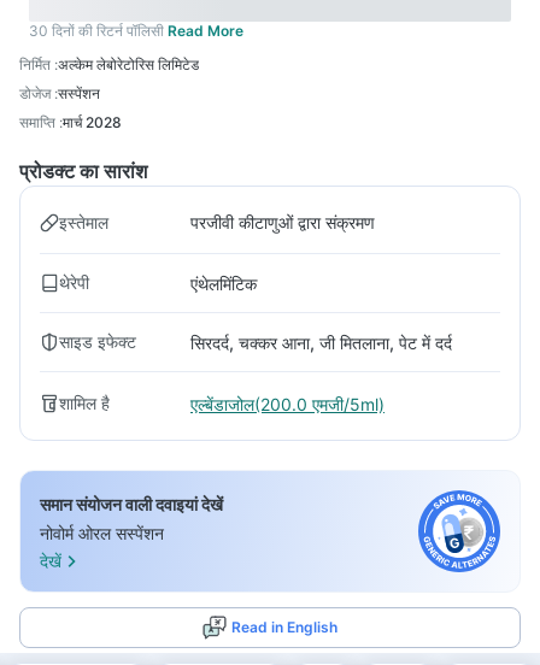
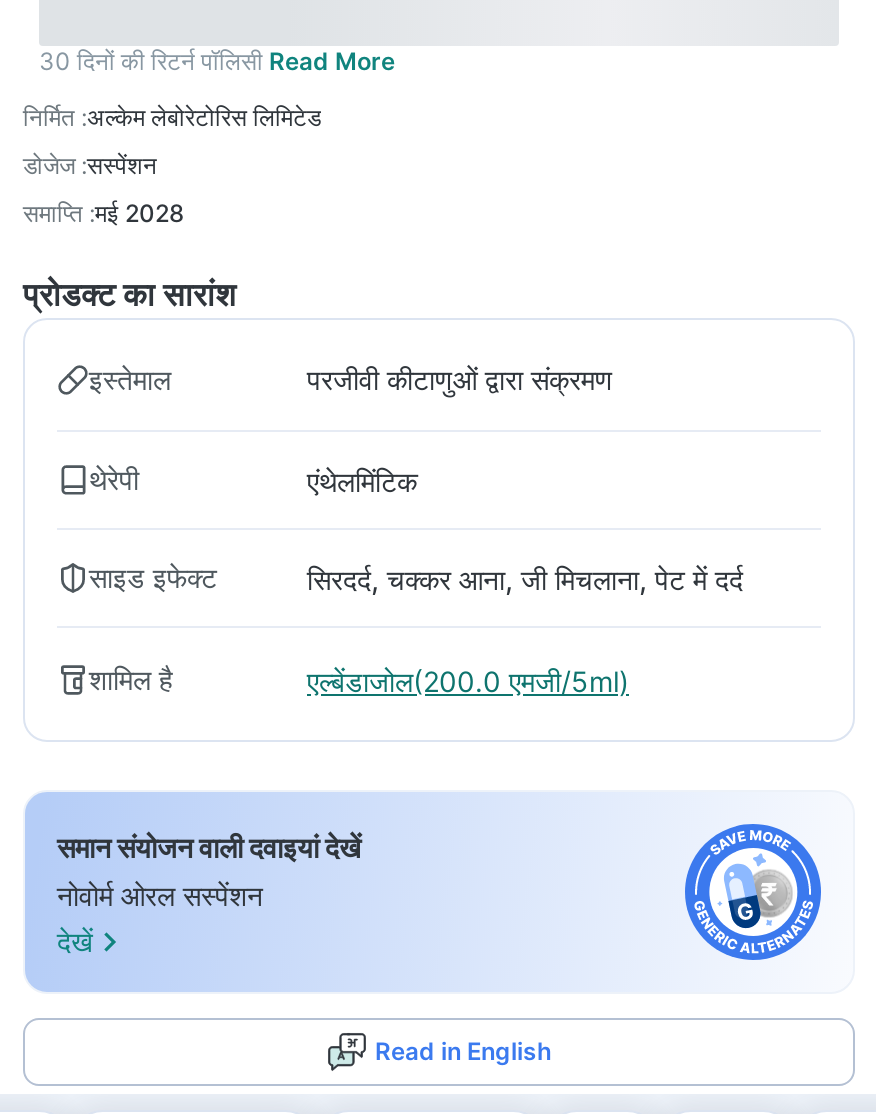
[19,113,122,131] समाप्ति : मार्च 2028 -> [23,198,185,228] समाप्ति : मई 2028
[190,332,452,352] सिरदर्द, चक्कर आना, जी मितलाना, पेट में दर्द -> [307,561,743,595] सिरदर्द, चक्कर आना, जी मिचलाना, पेट में दर्द

